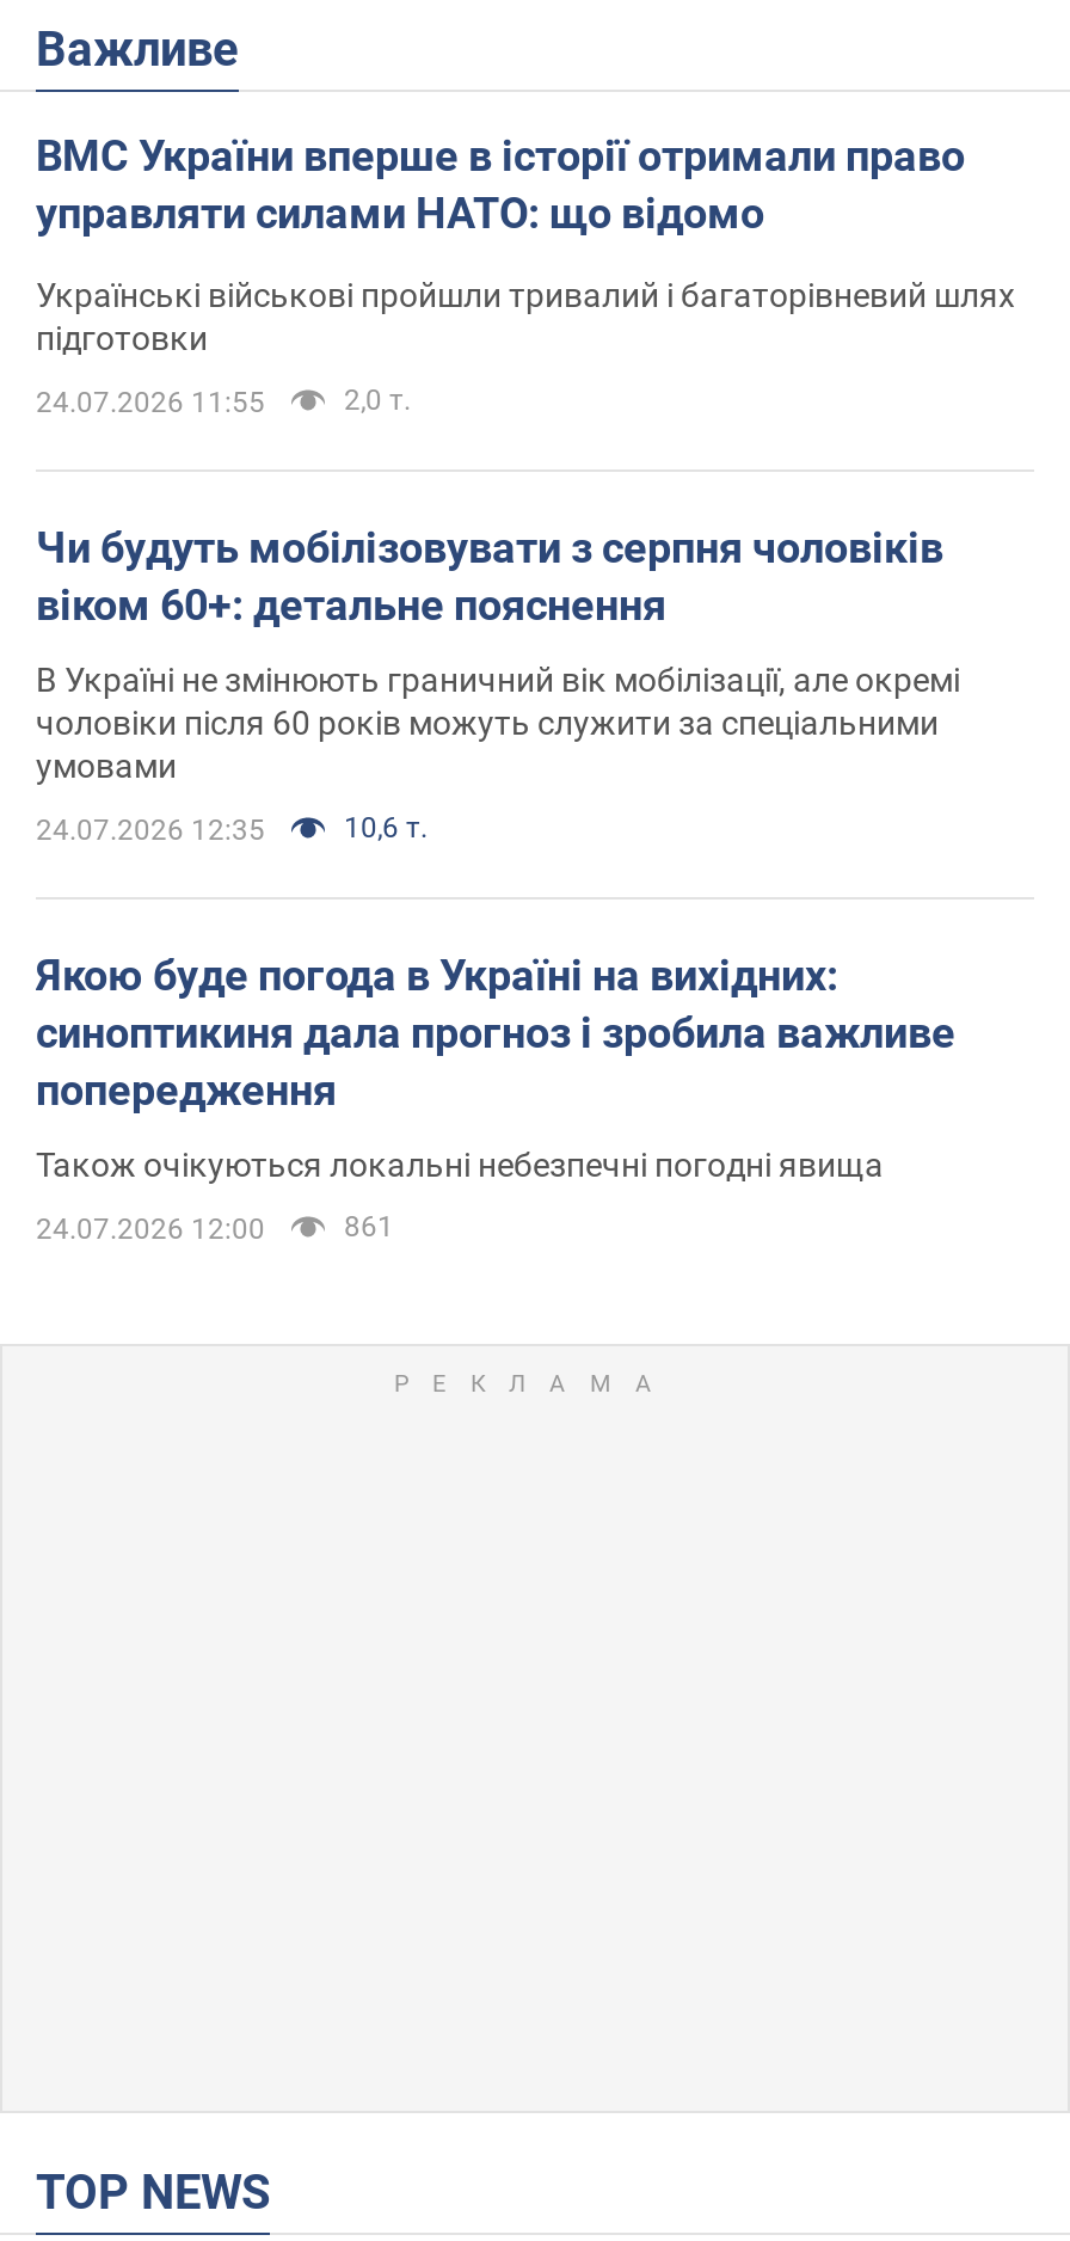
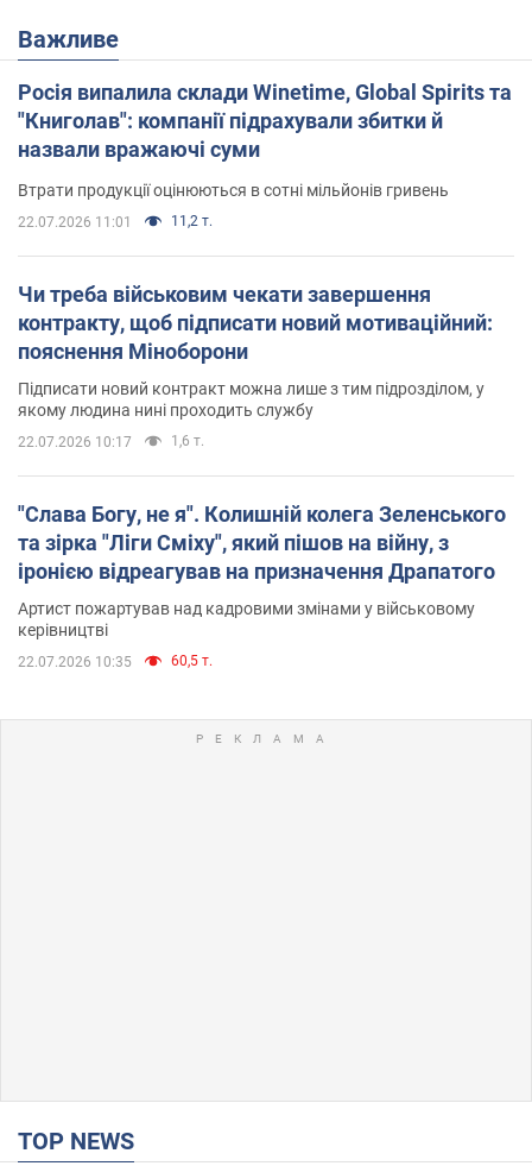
[36,129,965,237] ВМС України вперше в історії отримали право | управляти силами НАТО: що відомо -> [18,79,512,161] Росія випалила склади Winetime, Global Spirits та | "Книголав": компанії підрахували збитки й | назвали вражаючі суми
[36,275,1015,356] Українські військові пройшли тривалий і багаторівневий шлях | підготовки -> [18,180,449,199] Втрати продукції оцінюються в сотні мільйонів гривень
[36,383,411,419] 24.07.2026 11:55 | 2,0 т. -> [18,212,213,230] 22.07.2026 11:01 | 11,2 т.
[36,521,943,629] Чи будуть мобілізовувати з серпня чоловіків | віком 60+: детальне пояснення -> [18,281,493,363] Чи треба військовим чекати завершення | контракту, щоб підписати новий мотиваційний: | пояснення Міноборони
[36,660,960,784] В Україні не змінюють граничний вік мобілізації, але окремі | чоловіки після 60 років можуть служити за спеціальними | умовами -> [18,379,484,419] Підписати новий контракт можна лише з тим підрозділом, у | якому людина нині проходить службу
[36,810,428,846] 24.07.2026 12:35 | 10,6 т. -> [18,432,204,450] 22.07.2026 10:17 | 1,6 т.
[36,949,955,1114] Якою буде погода в Україні на вихідних: | синоптикиня дала прогноз і зробила важливе | попередження -> [18,501,506,583] "Слава Богу, не я". Колишній колега Зеленського | та зірка "Ліги Сміху", який пішов на війну, з | іронією відреагував на призначення Драпатого
[36,1145,884,1183] Також очікуються локальні небезпечні погодні явища -> [18,599,475,639] Артист пожартував над кадровими змінами у військовому | керівництві
[36,1209,394,1245] 24.07.2026 12:00 | 861 -> [18,652,213,670] 22.07.2026 10:35 | 60,5 т.

